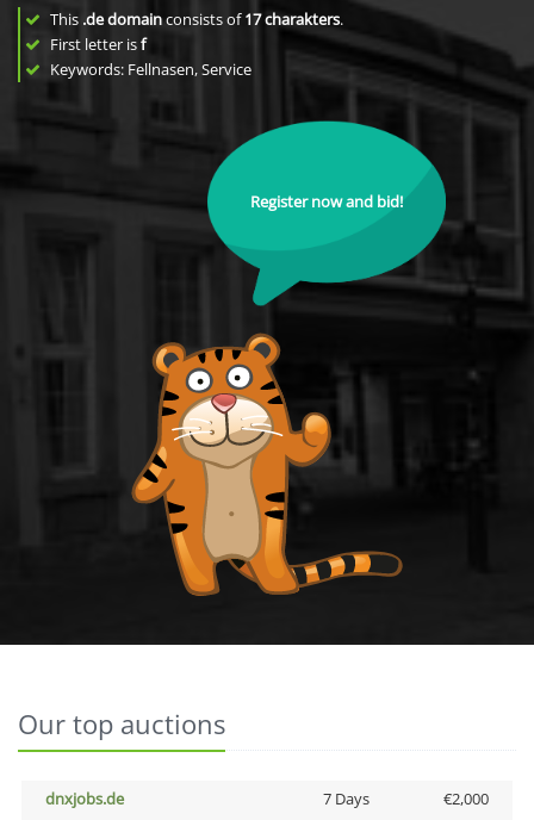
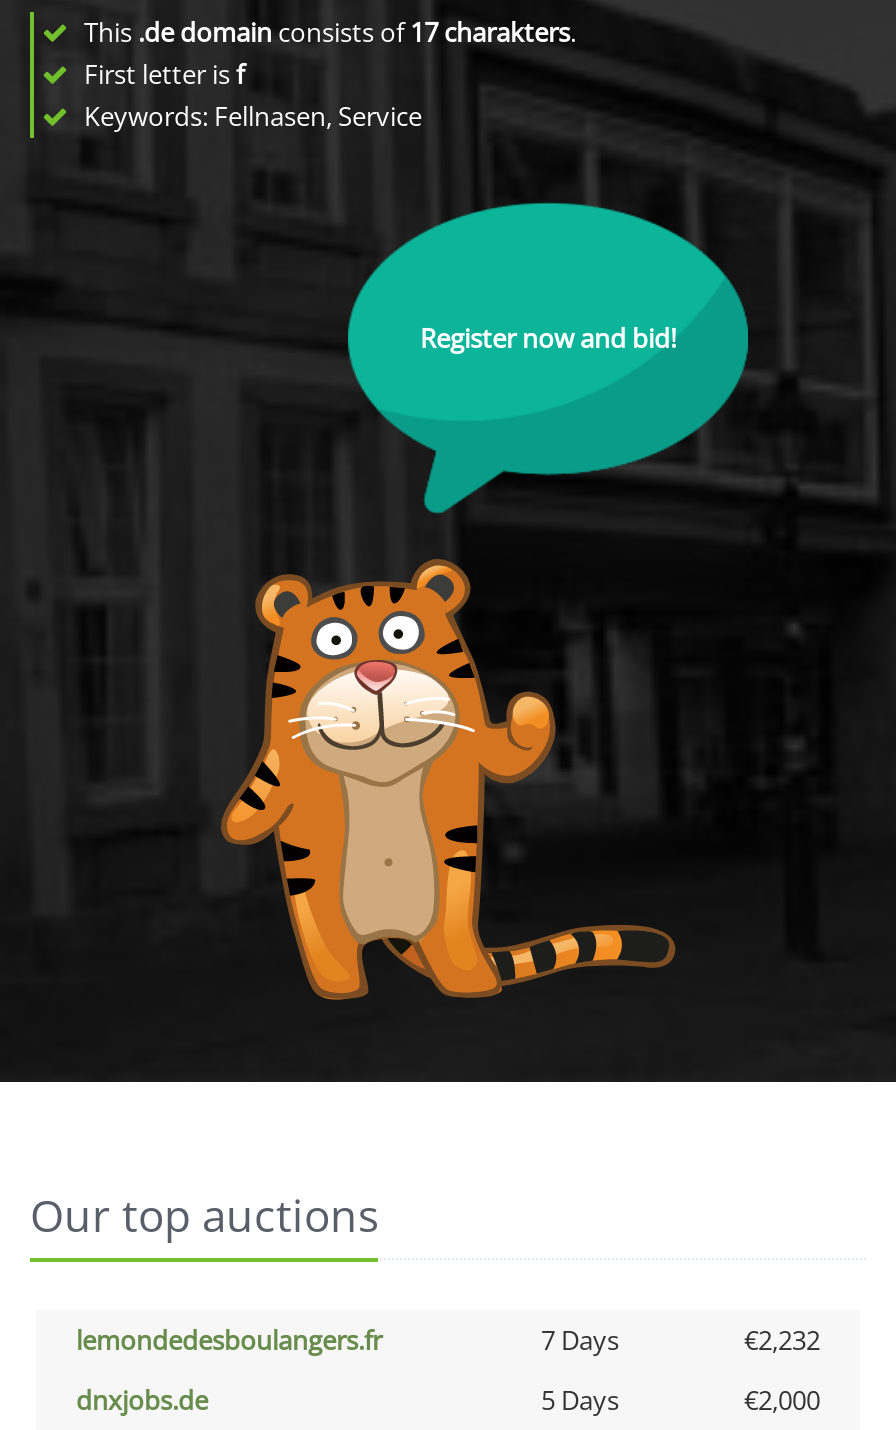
none -> [76,1322,820,1358] lemondedesboulangers.fr | 7 Days | €2,232
[322,788,369,809] 7 Days -> [541,1382,619,1418] 5 Days

